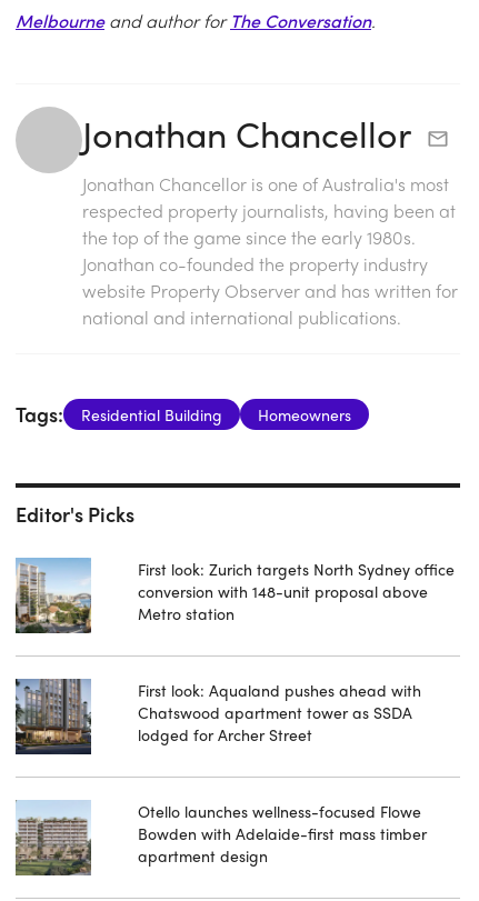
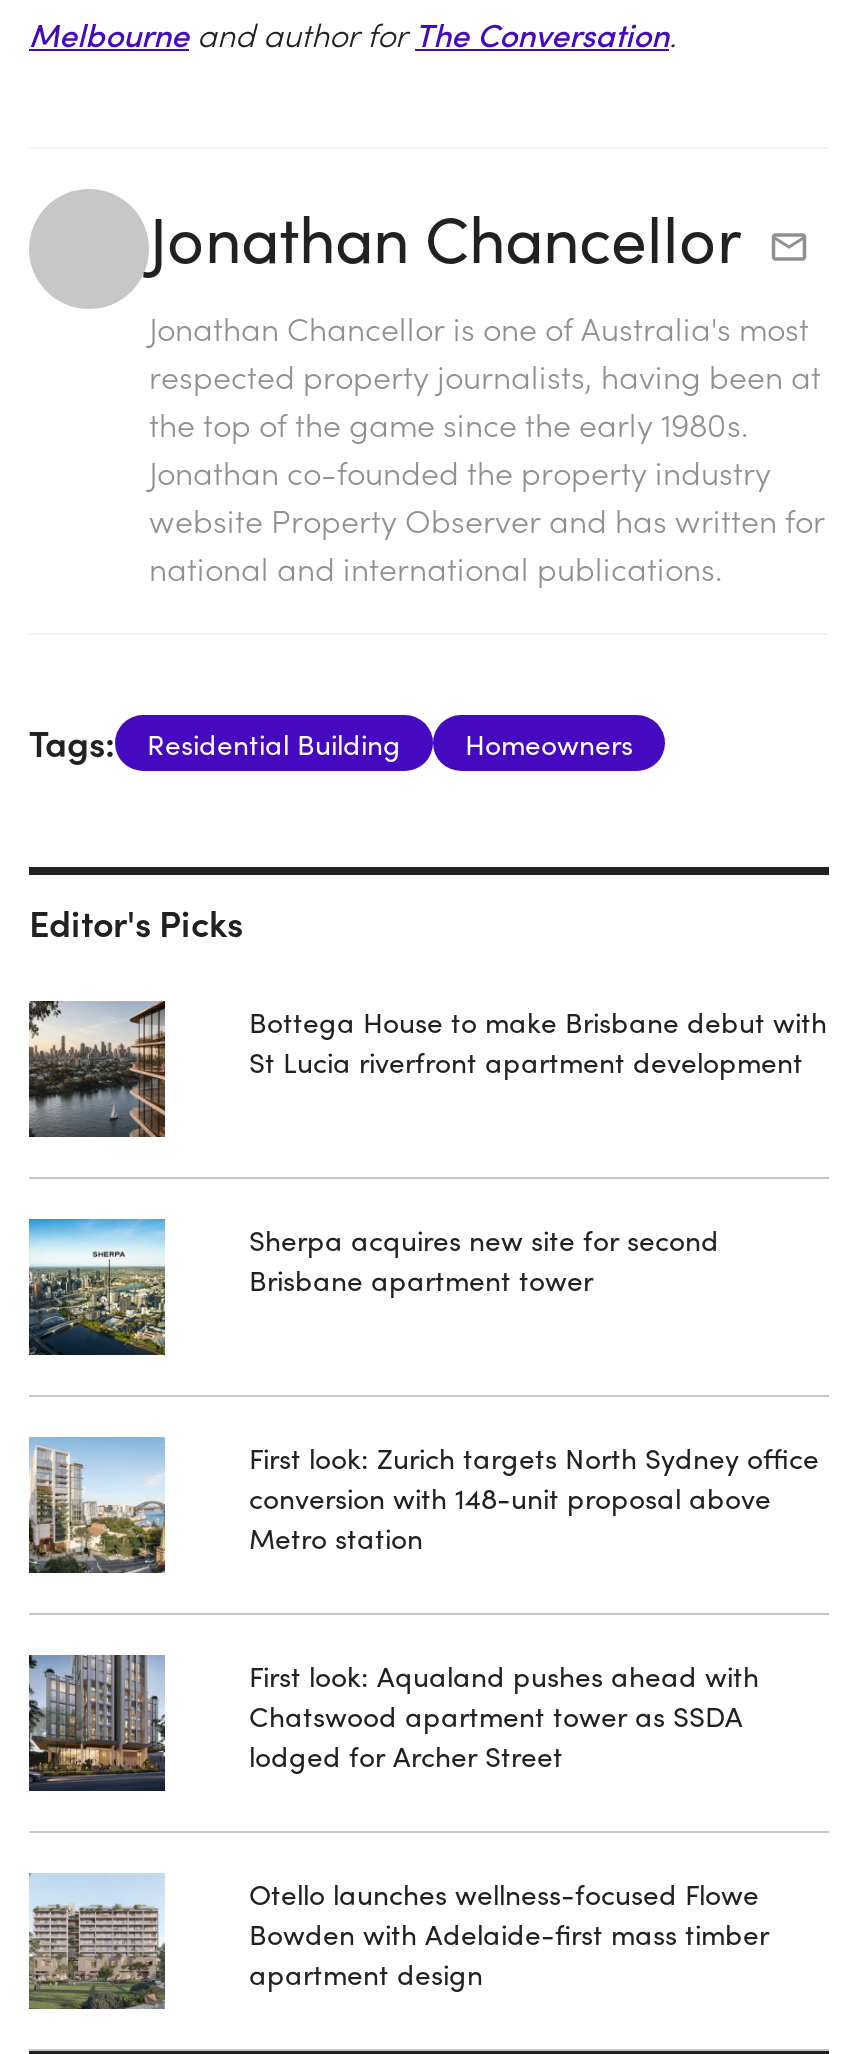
none -> [27,999,167,1137] [image]
none -> [27,1217,167,1355] [image]
none -> [249,1000,827,1080] Bottega House to make Brisbane debut with | St Lucia riverfront apartment development
none -> [249,1218,719,1298] Sherpa acquires new site for second | Brisbane apartment tower

